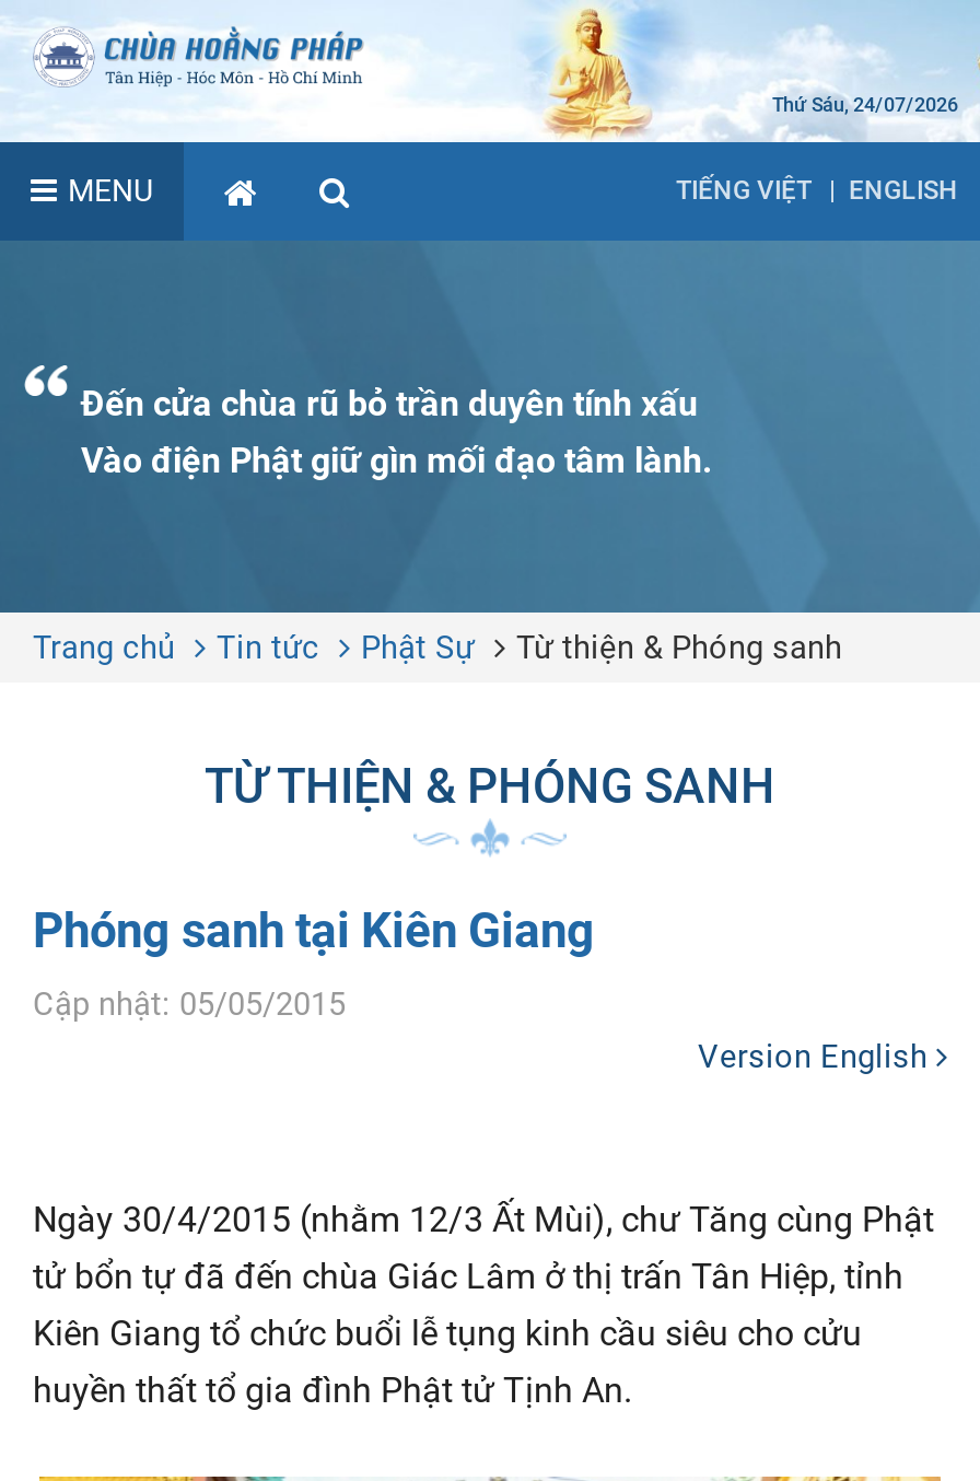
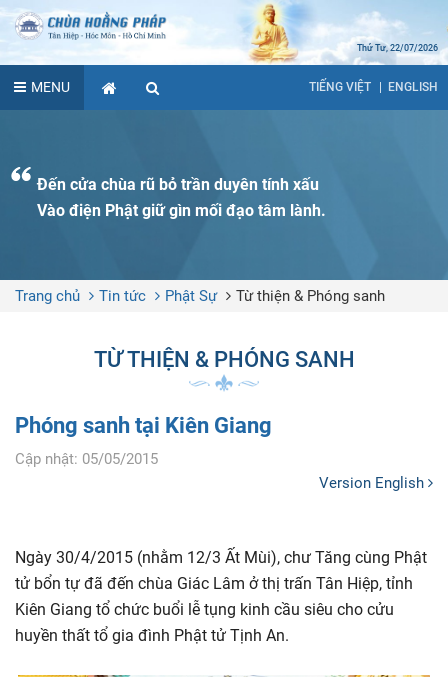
[772,94,958,116] Thứ Sáu, 24/07/2026 -> [357,43,438,53] Thứ Tư, 22/07/2026

